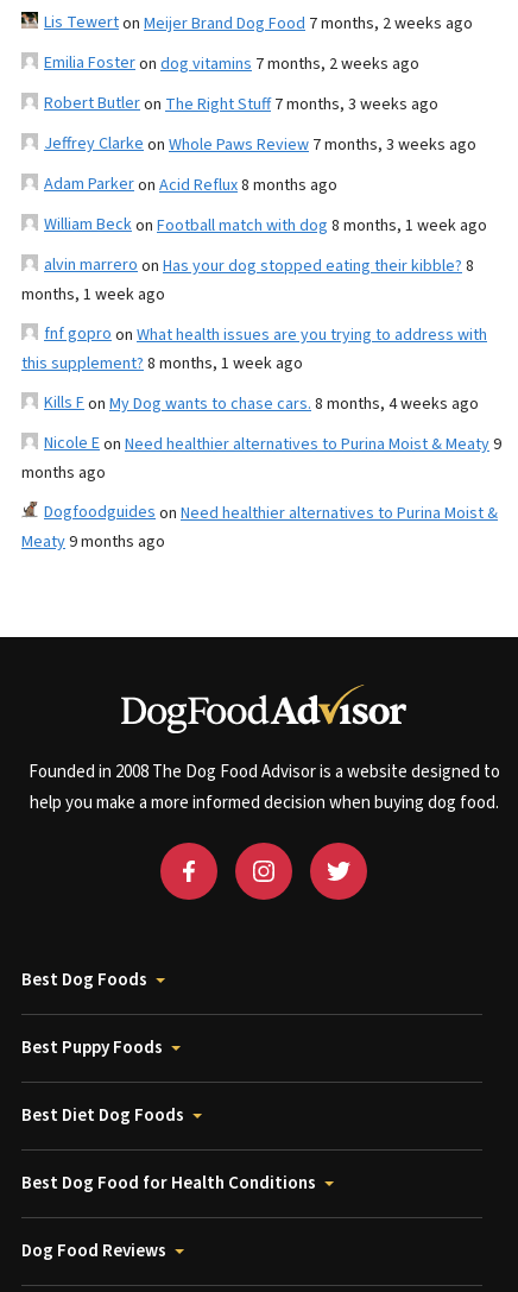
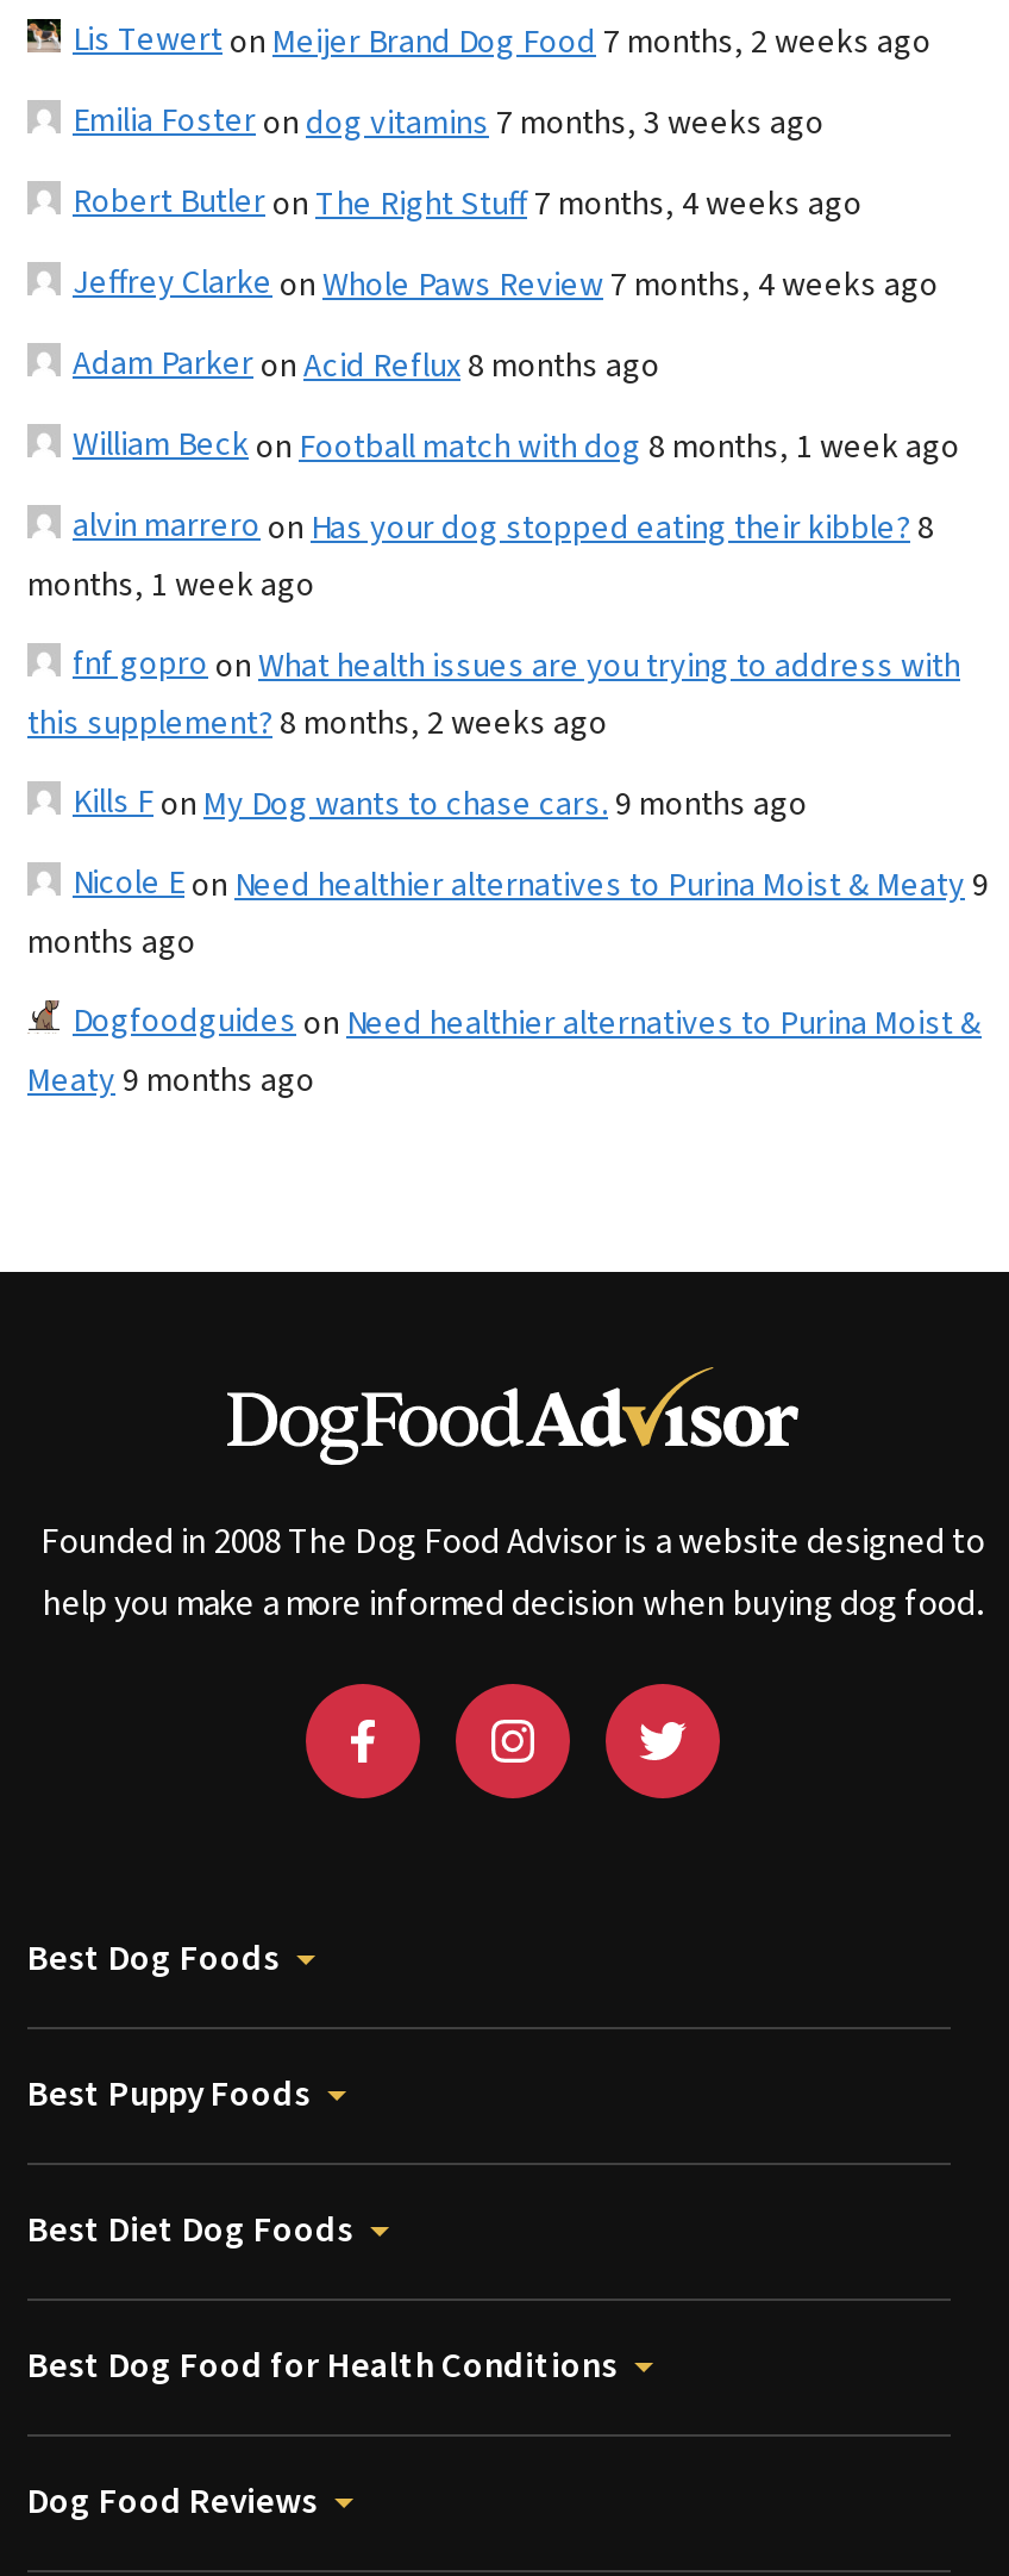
[44,51,419,76] Emilia Fosteron dog vitamins 7 months, 2 weeks ago -> [73,97,825,147] Emilia Fosteron dog vitamins 7 months, 3 weeks ago
[44,91,438,116] Robert Butleron The Right Stuff 7 months, 3 weeks ago -> [73,178,863,228] Robert Butleron The Right Stuff 7 months, 4 weeks ago
[44,132,476,157] Jeffrey Clarkeon Whole Paws Review 7 months, 3 weeks ago -> [73,259,939,309] Jeffrey Clarkeon Whole Paws Review 7 months, 4 weeks ago
[21,351,303,375] this supplement? 8 months, 1 week ago -> [27,700,608,747] this supplement? 8 months, 2 weeks ago
[44,391,479,416] Kills Fon My Dog wants to chase cars. 8 months, 4 weeks ago -> [73,778,808,828] Kills Fon My Dog wants to chase cars. 9 months ago

